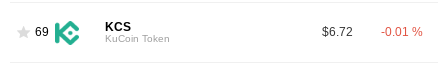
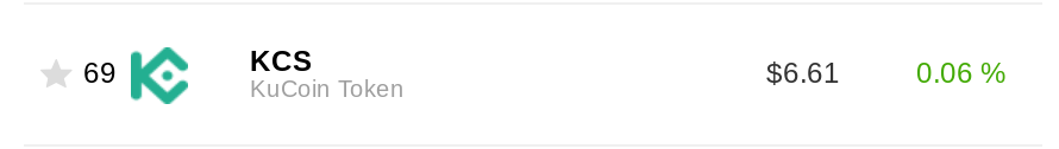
[322,25,353,39] $6.72 -> [766,57,840,91] $6.61
[381,25,423,39] -0.01 % -> [916,57,1007,91] 0.06 %

